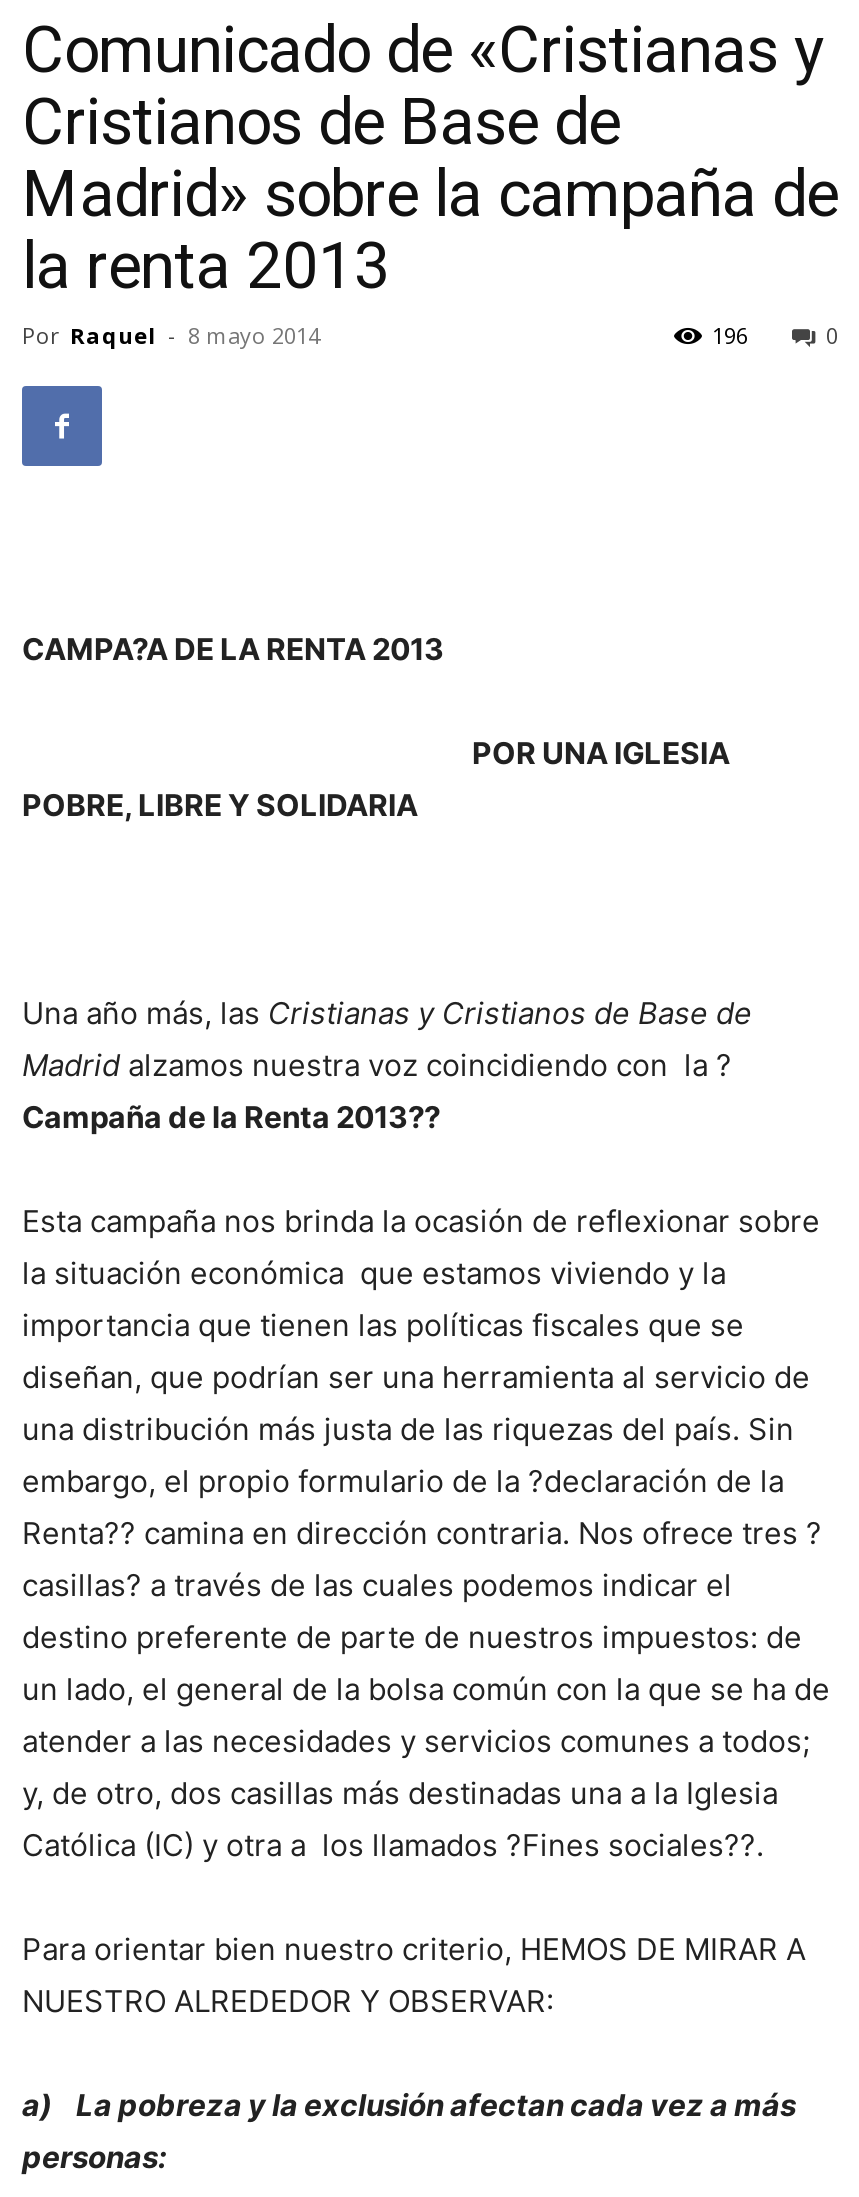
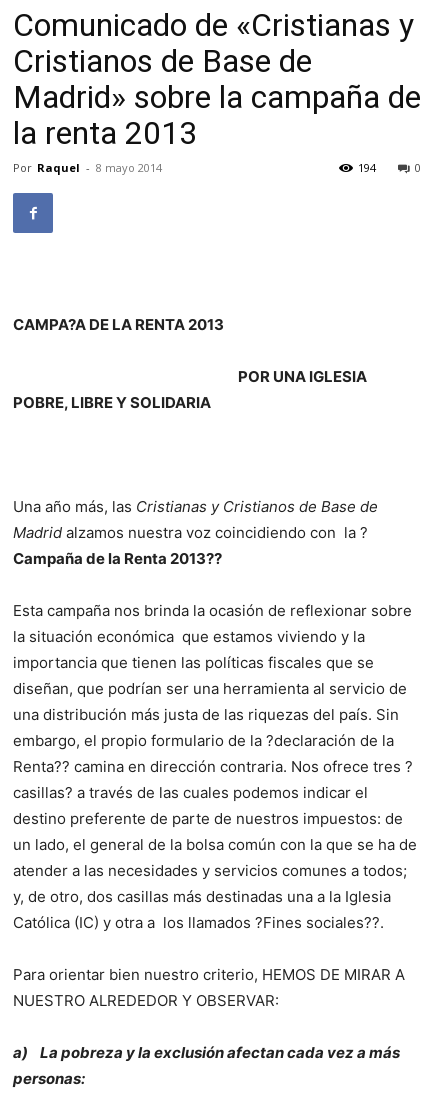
[712,321,748,351] 196 -> [358,160,376,175] 194

